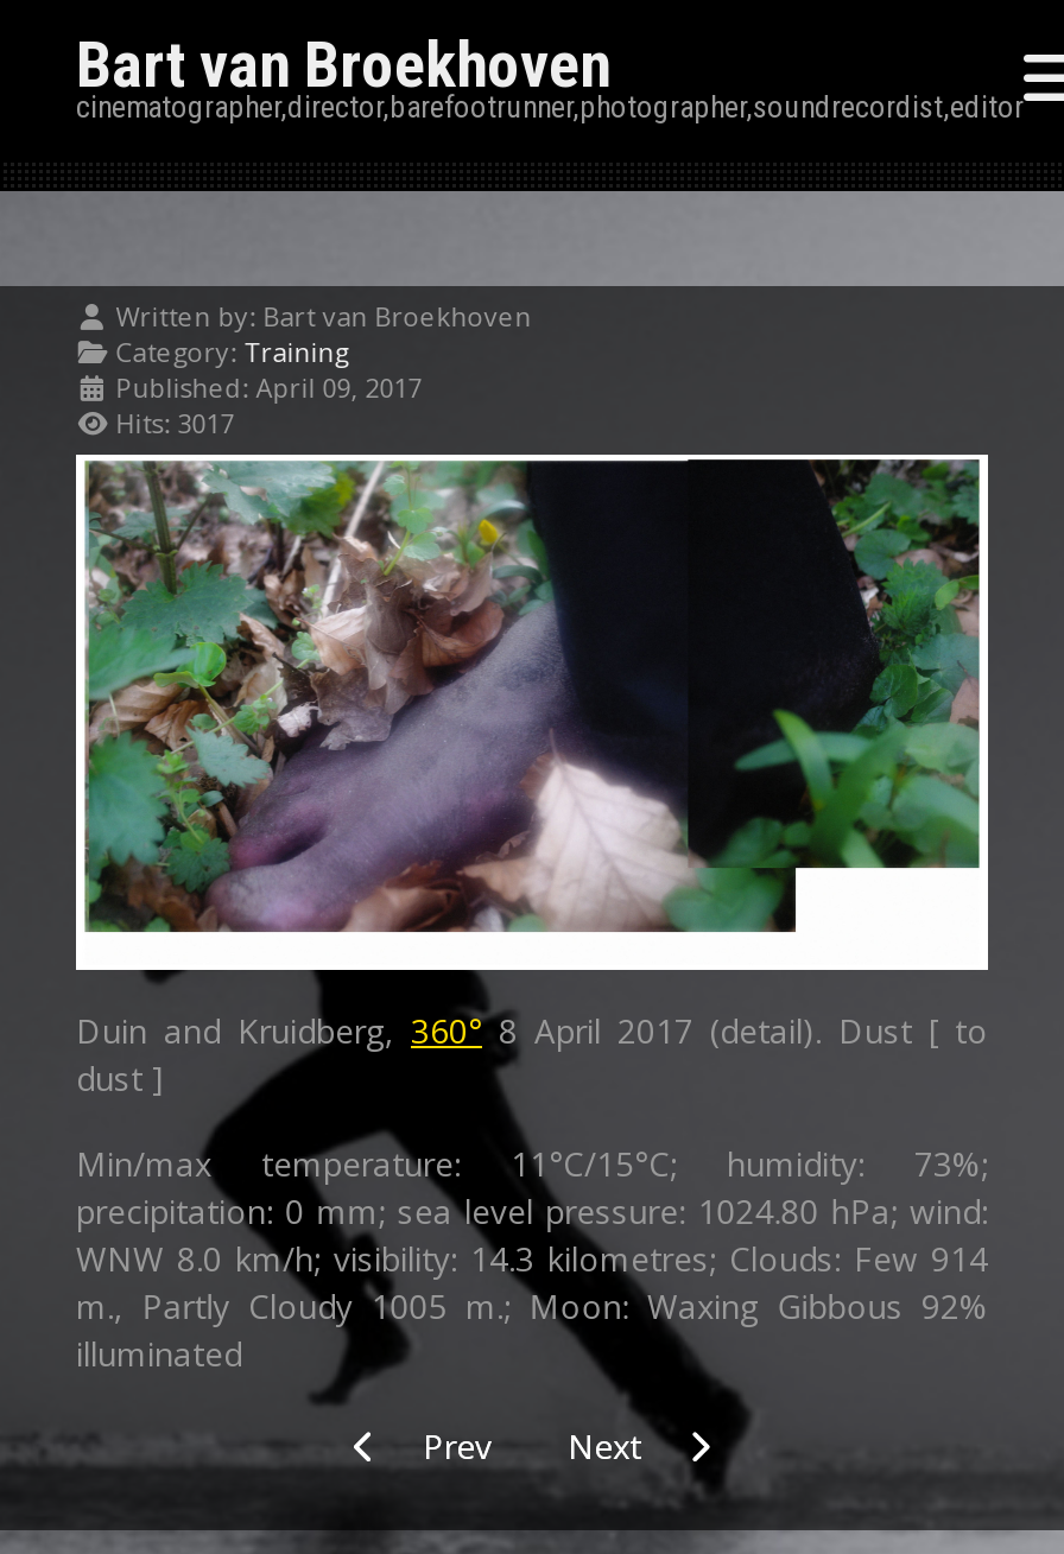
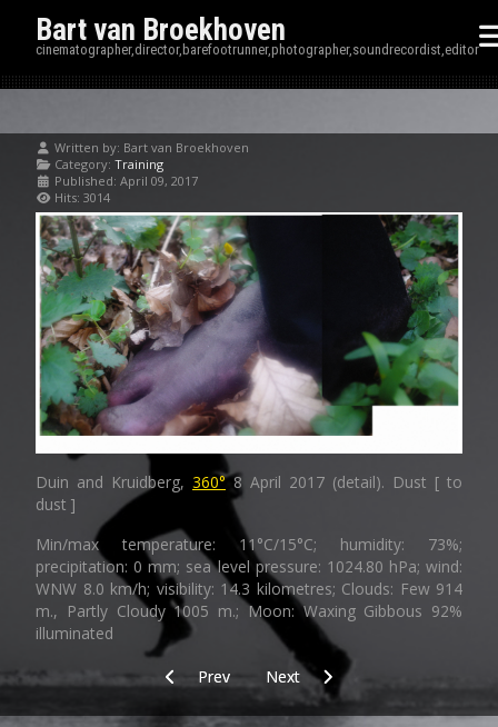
[116,405,235,440] Hits: 3017 -> [54,189,110,206] Hits: 3014

